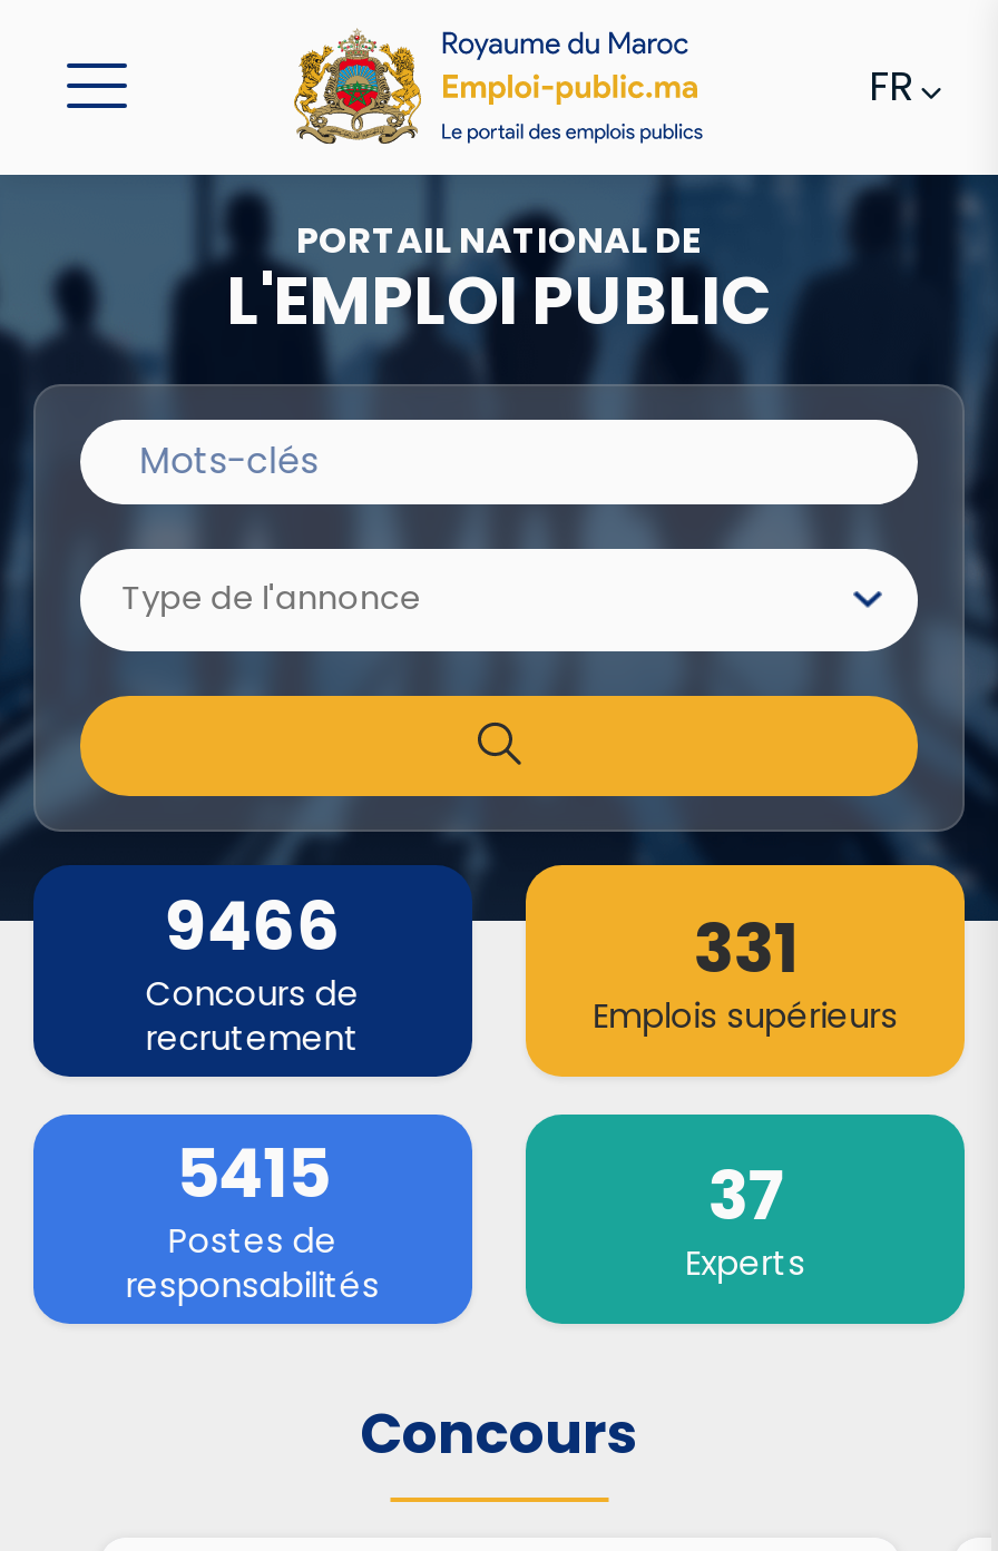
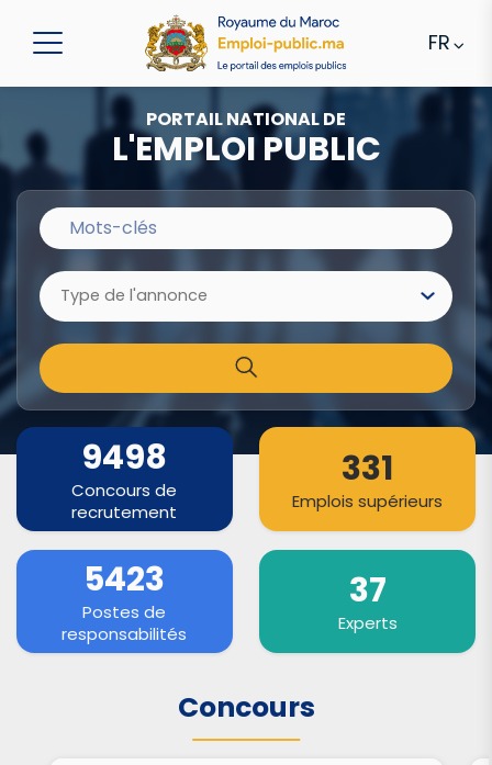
[165,881,341,972] 9466 -> [82,435,167,480] 9498
[176,1129,329,1220] 5415 -> [84,557,165,602] 5423

